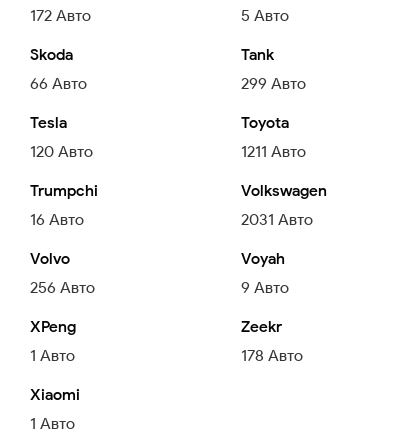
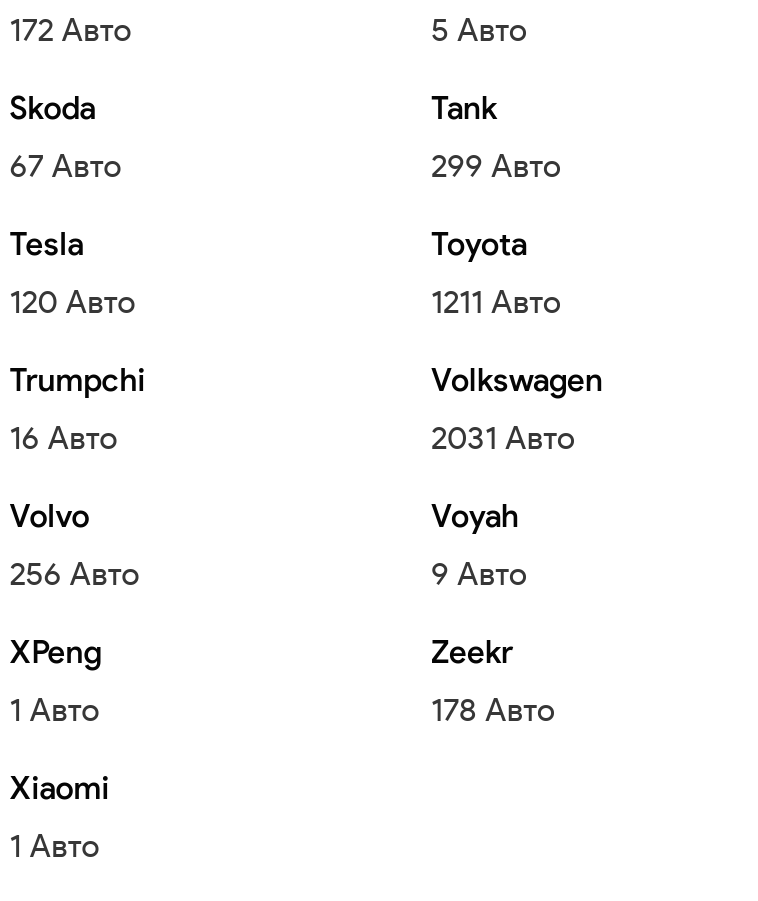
[30,74,87,93] 66 Авто -> [10,147,122,185] 67 Авто

